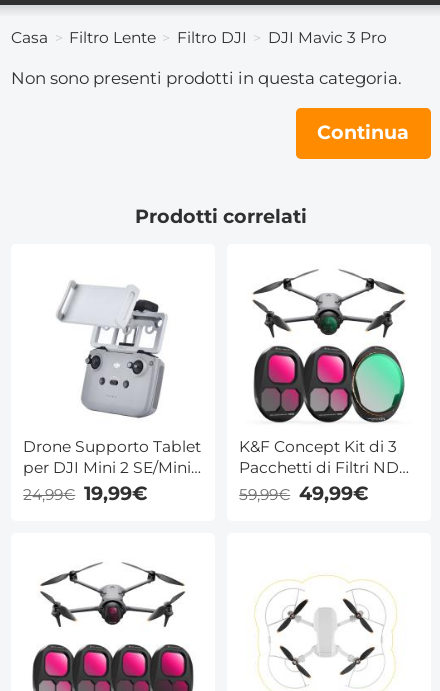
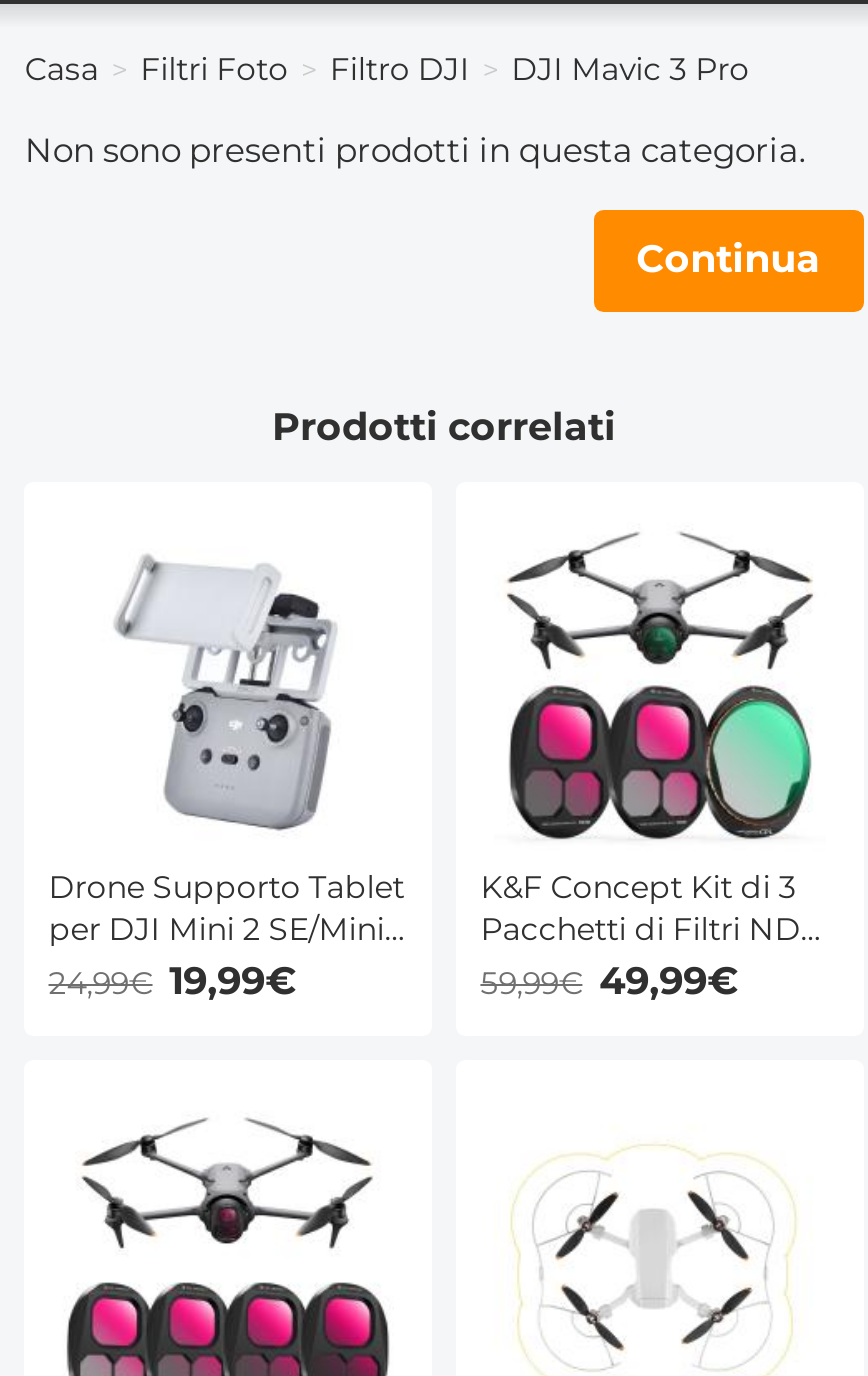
[69,28,156,47] Filtro Lente -> [140,50,288,88] Filtri Foto

